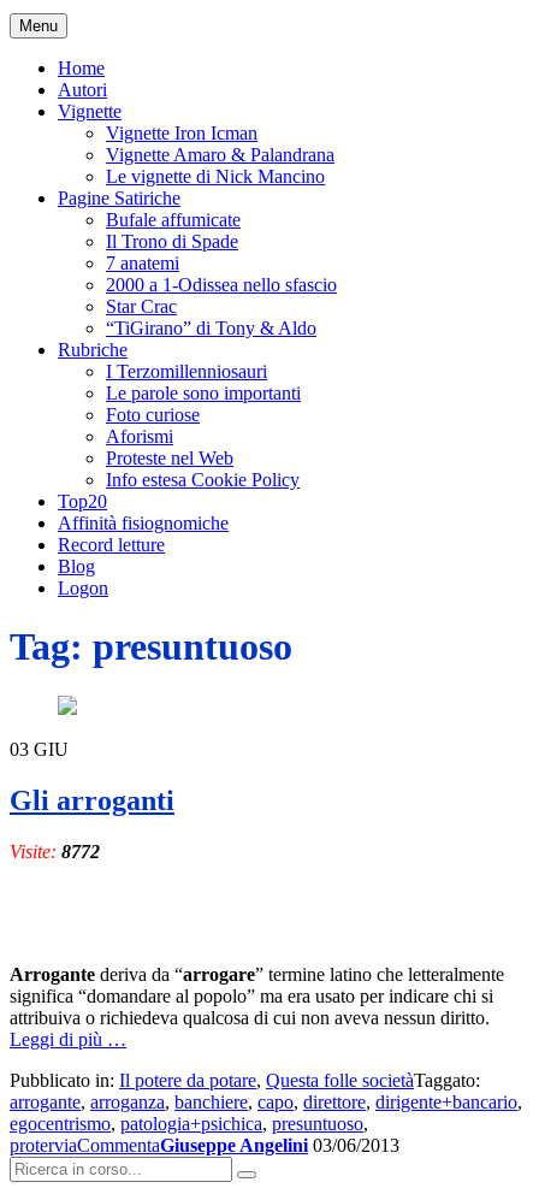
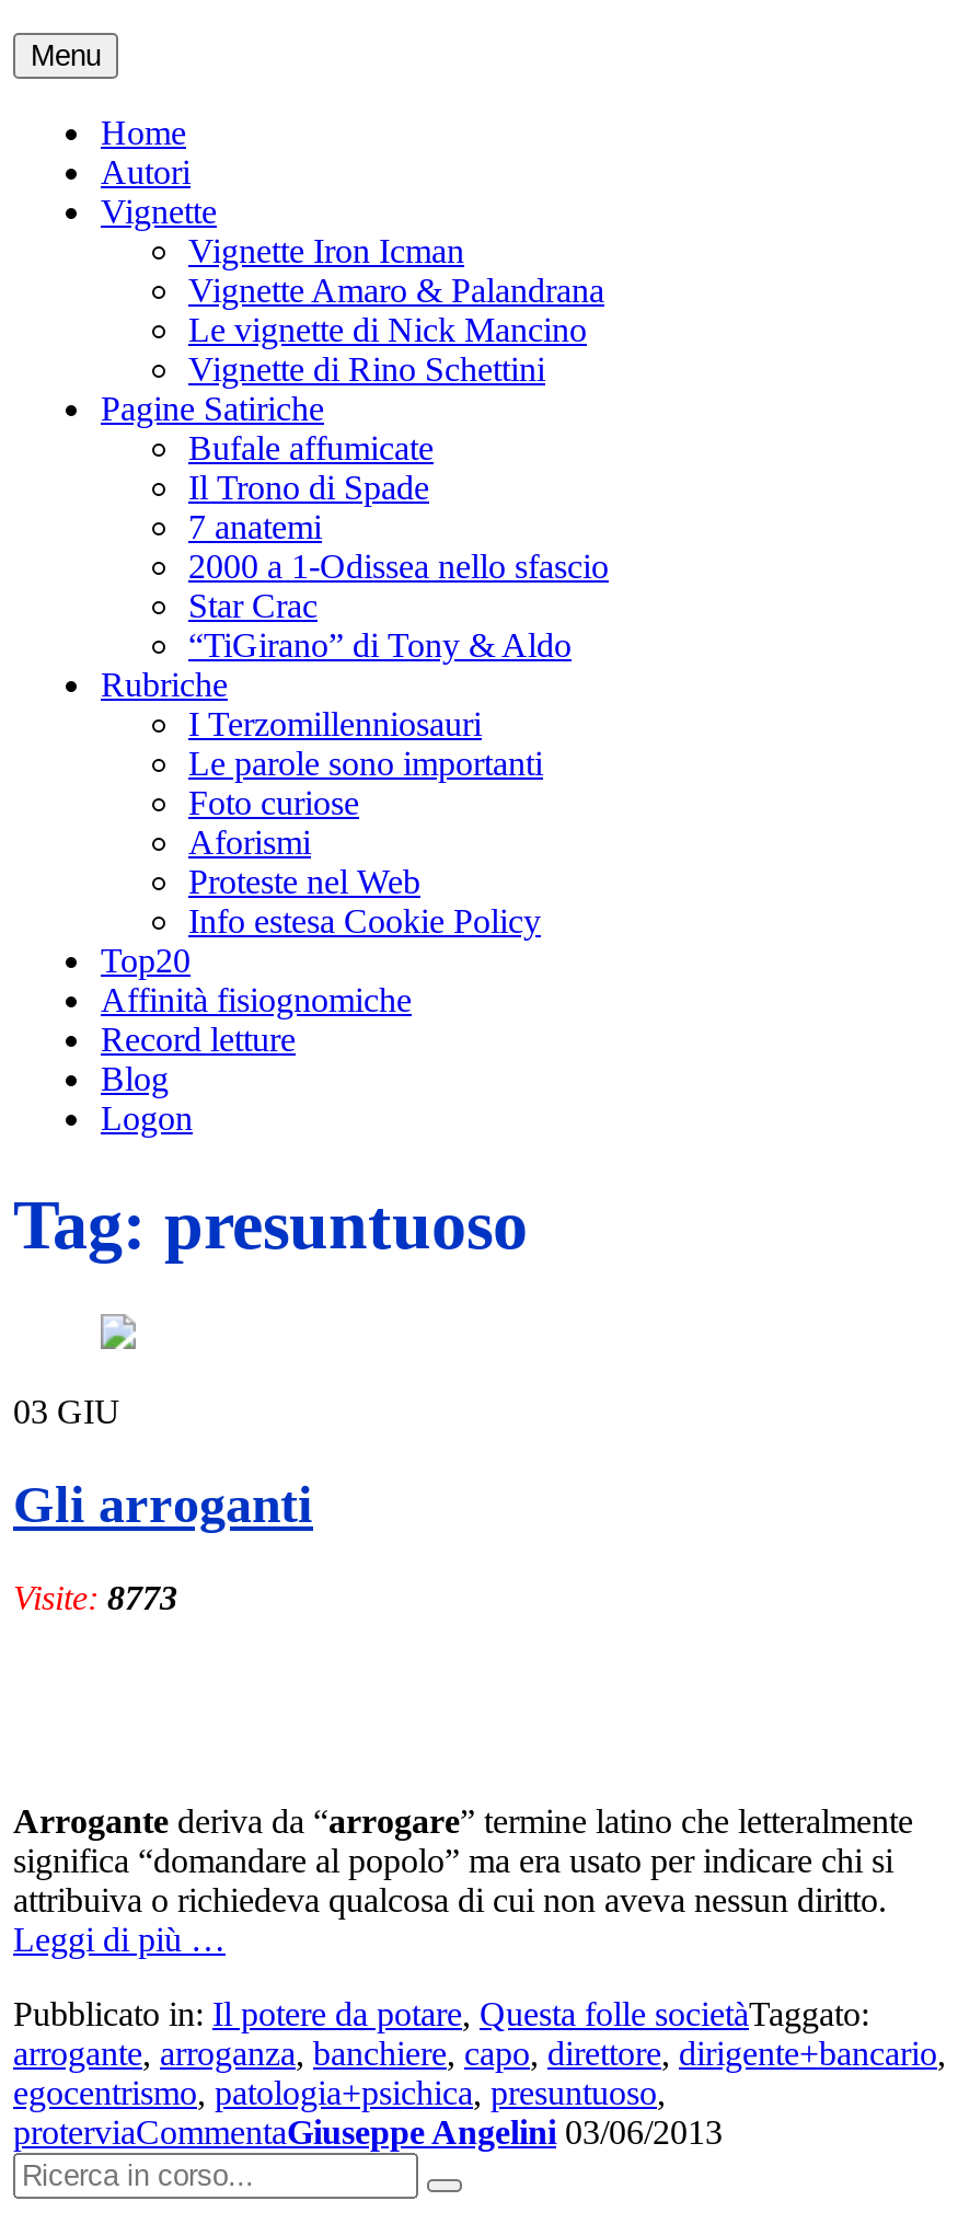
none -> [188,350,545,388] Vignette di Rino Schettini
[10,841,100,861] Visite: 8772 -> [13,1578,177,1616] Visite: 8773

